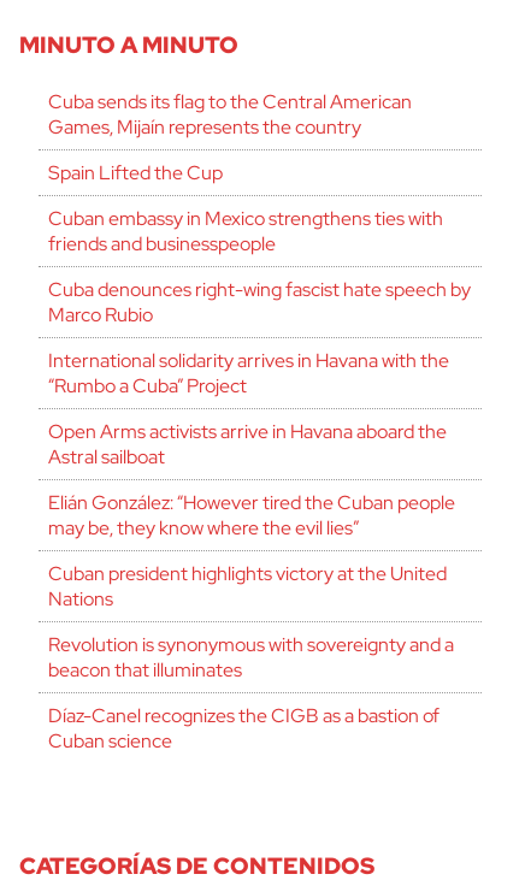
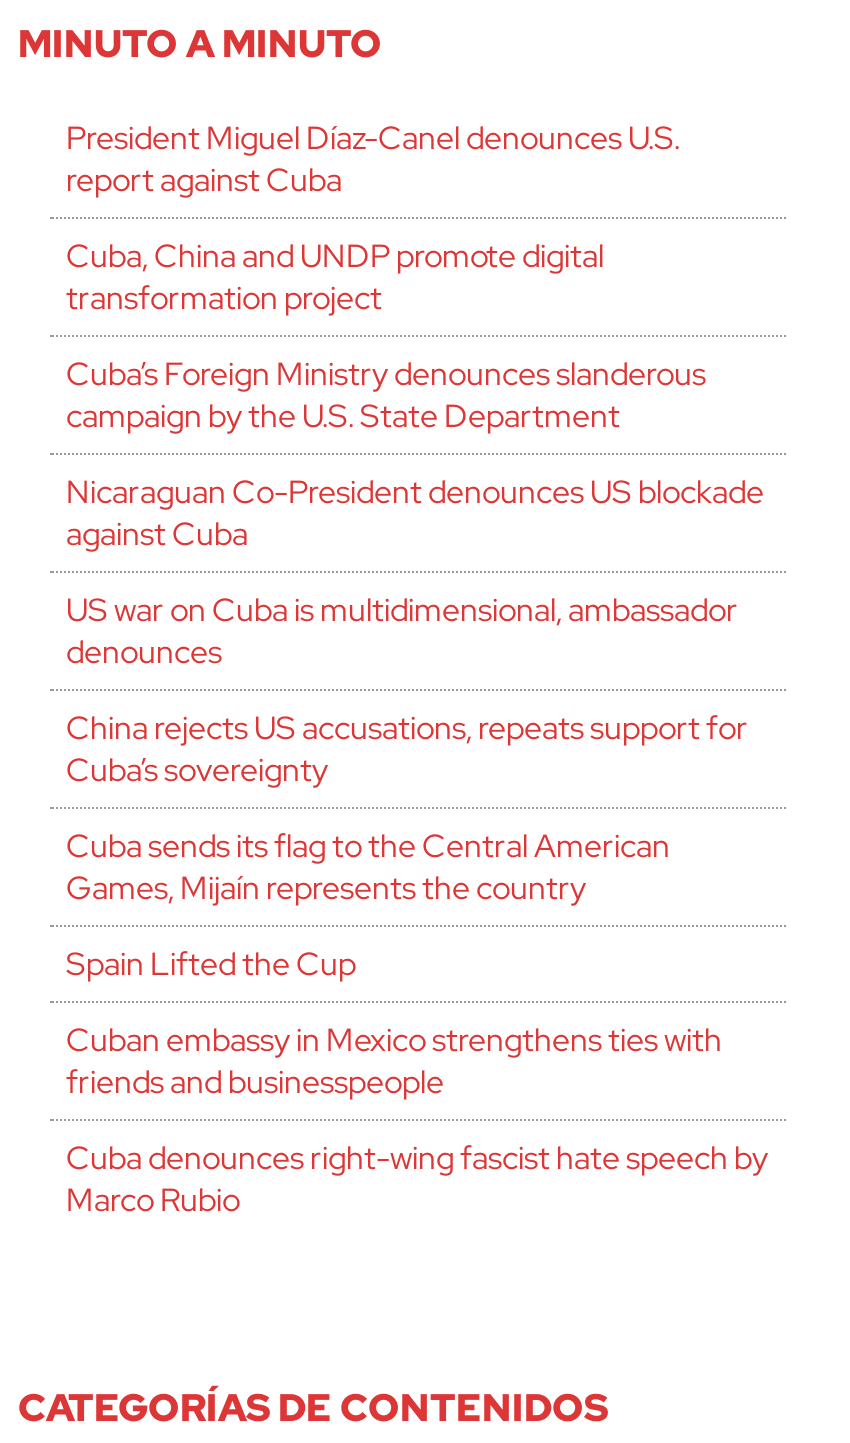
none -> [66,116,764,790] President Miguel Díaz-Canel denounces U.S. | report against Cuba | Cuba, China and UNDP promote digital | transformation project | Cuba’s Foreign Ministry denounces slanderous | campaign by the U.S. State Department | Nicaraguan Co-President denounces US blockade | against Cuba | US war on Cuba is multidimensional, ambassador | denounces | China rejects US accusations, repeats support for | Cuba’s sovereignty
moved [48,88,471,327] -> [66,824,768,1220]: Cuba sends its flag to the Central American | Games, Mijaín represents the country | Spain Lifted the Cup | Cuban embassy in Mexico strengthens ties with | friends and businesspeople | Cuba denounces right-wing fascist hate speech by | Marco Rubio
[48,347,455,753] International solidarity arrives in Havana with the | “Rumbo a Cuba” Project | Open Arms activists arrive in Havana aboard the | Astral sailboat | Elián González: “However tired the Cuban people | may be, they know where the evil lies” | Cuban president highlights victory at the United | Nations | Revolution is synonymous with sovereignty and a | beacon that illuminates | Díaz-Canel recognizes the CIGB as a bastion of | Cuban science -> none

